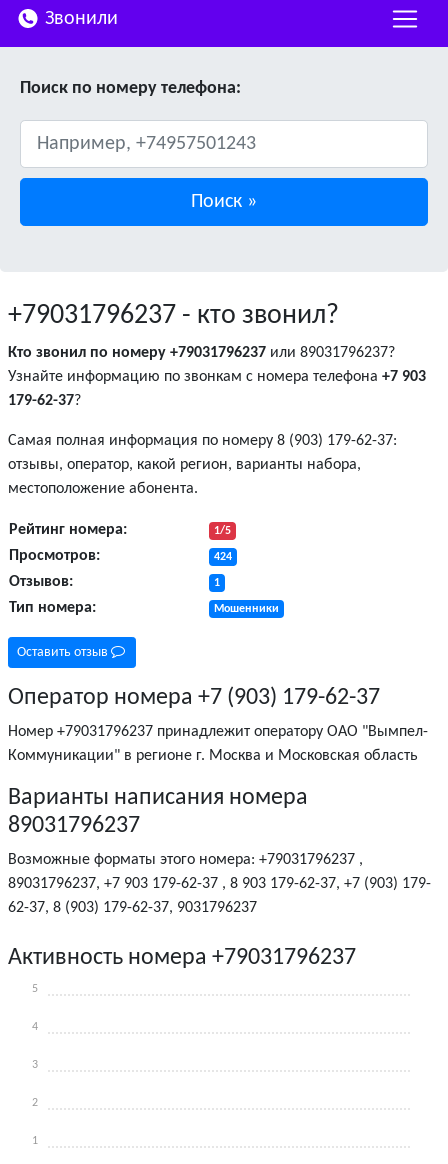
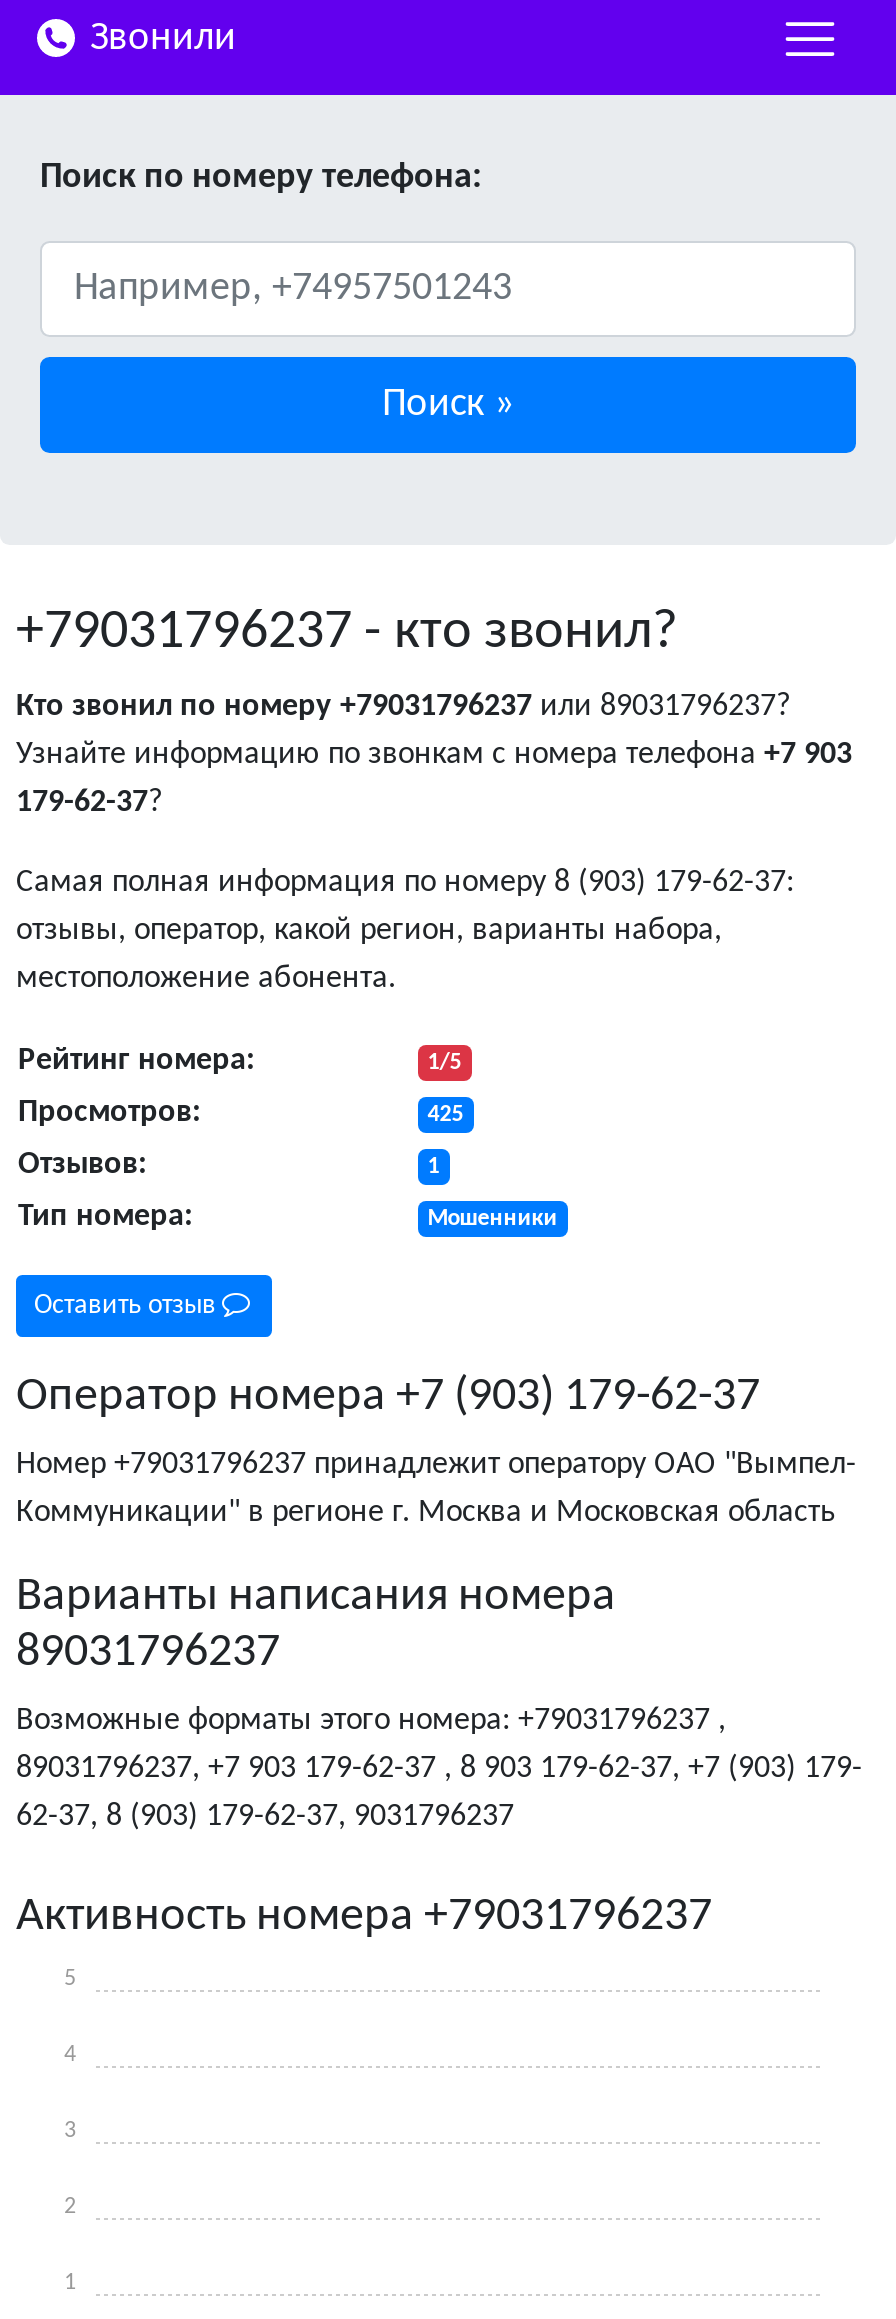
[214,551,232,563] 424 -> [428,1103,464,1127] 425

